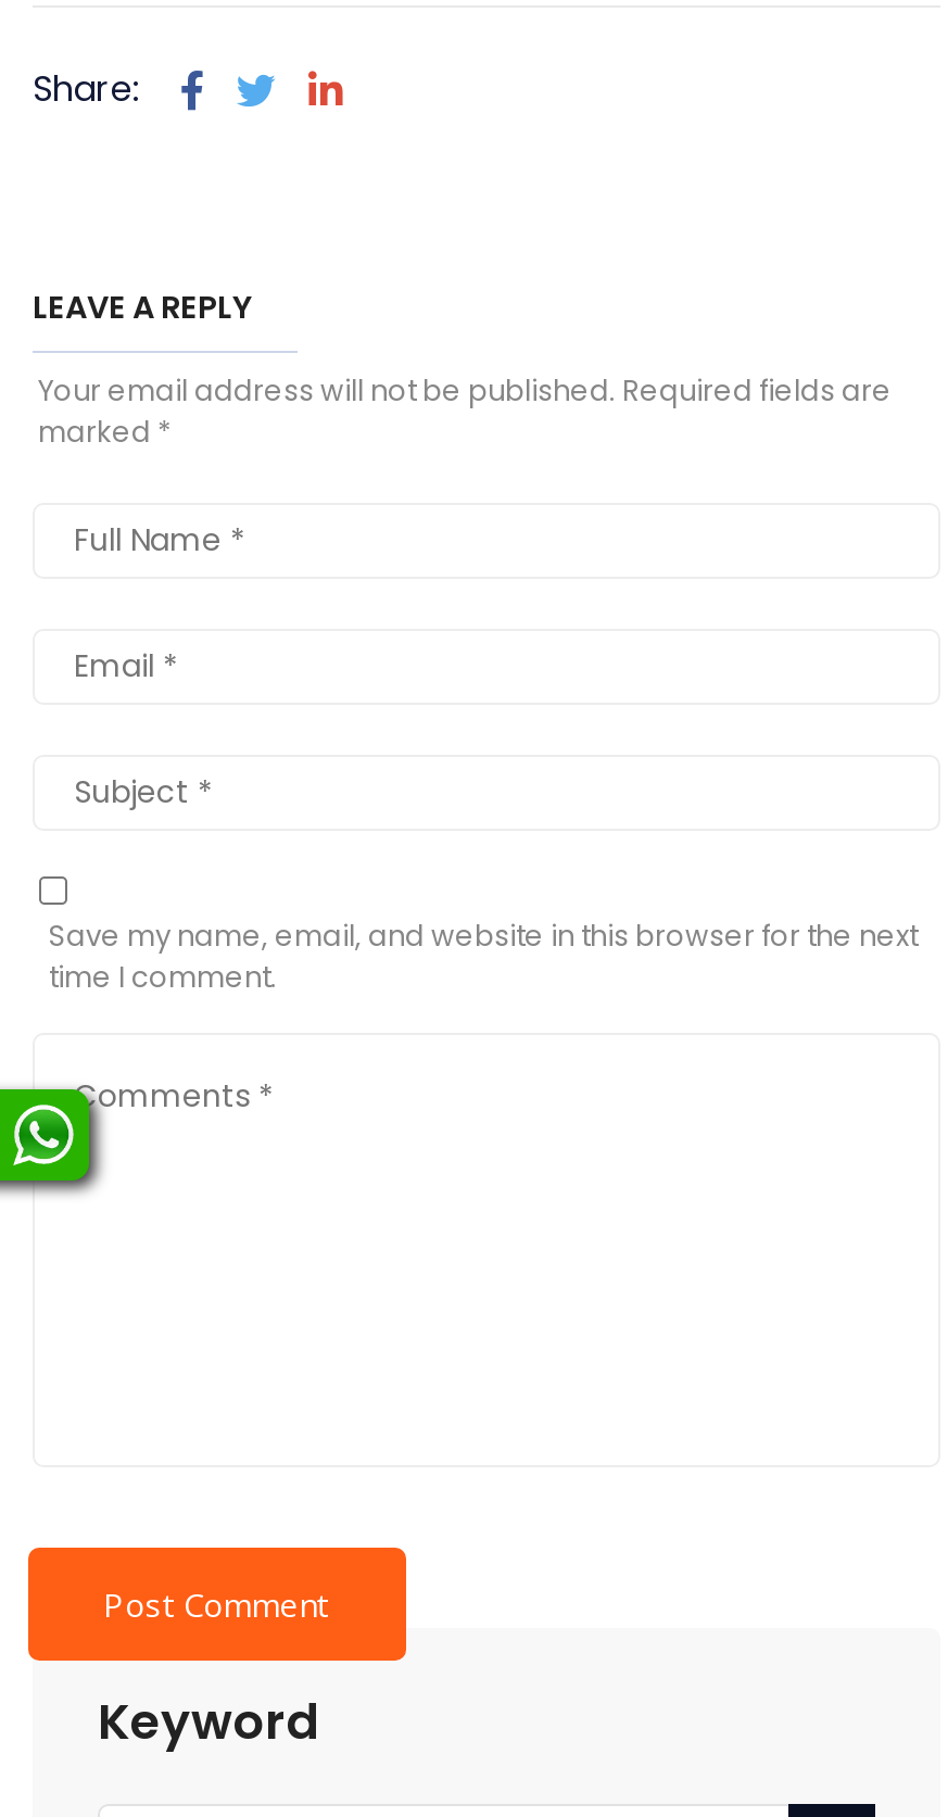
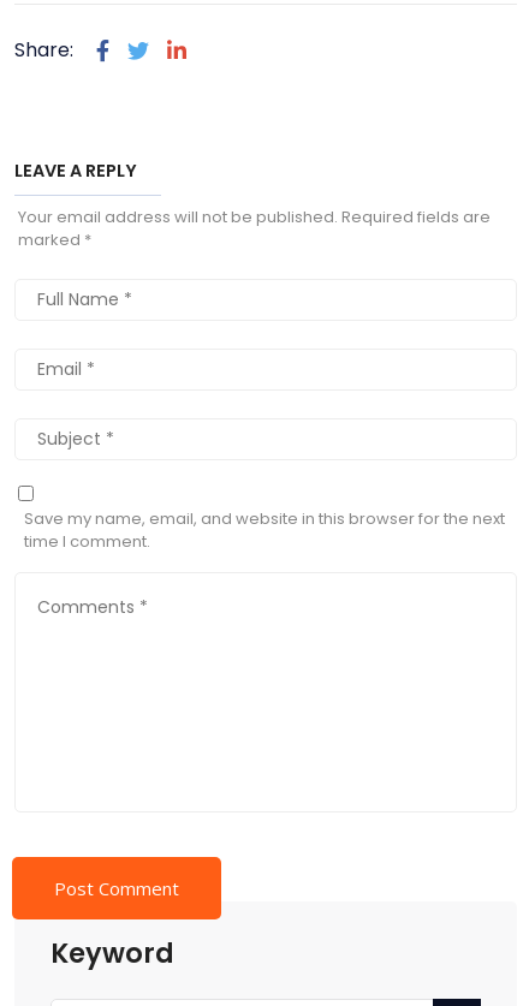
[7,1085,104,1196] [image] -> none

